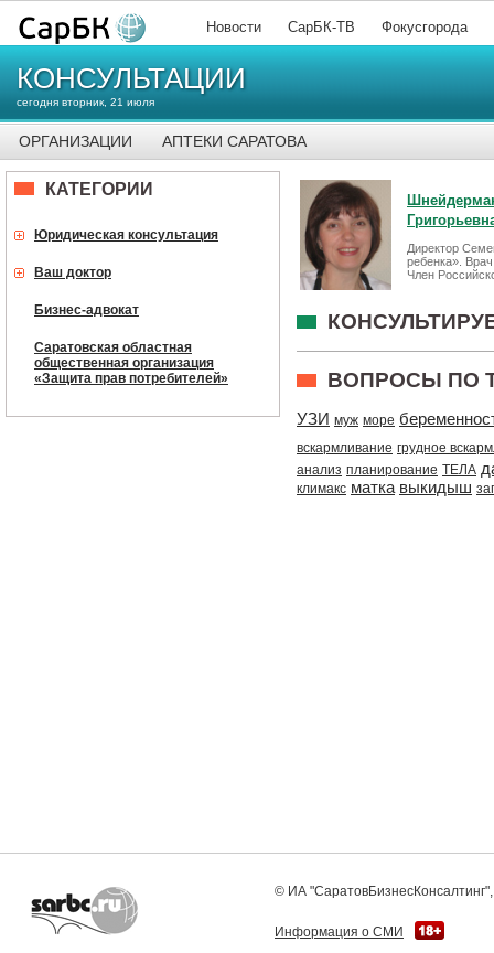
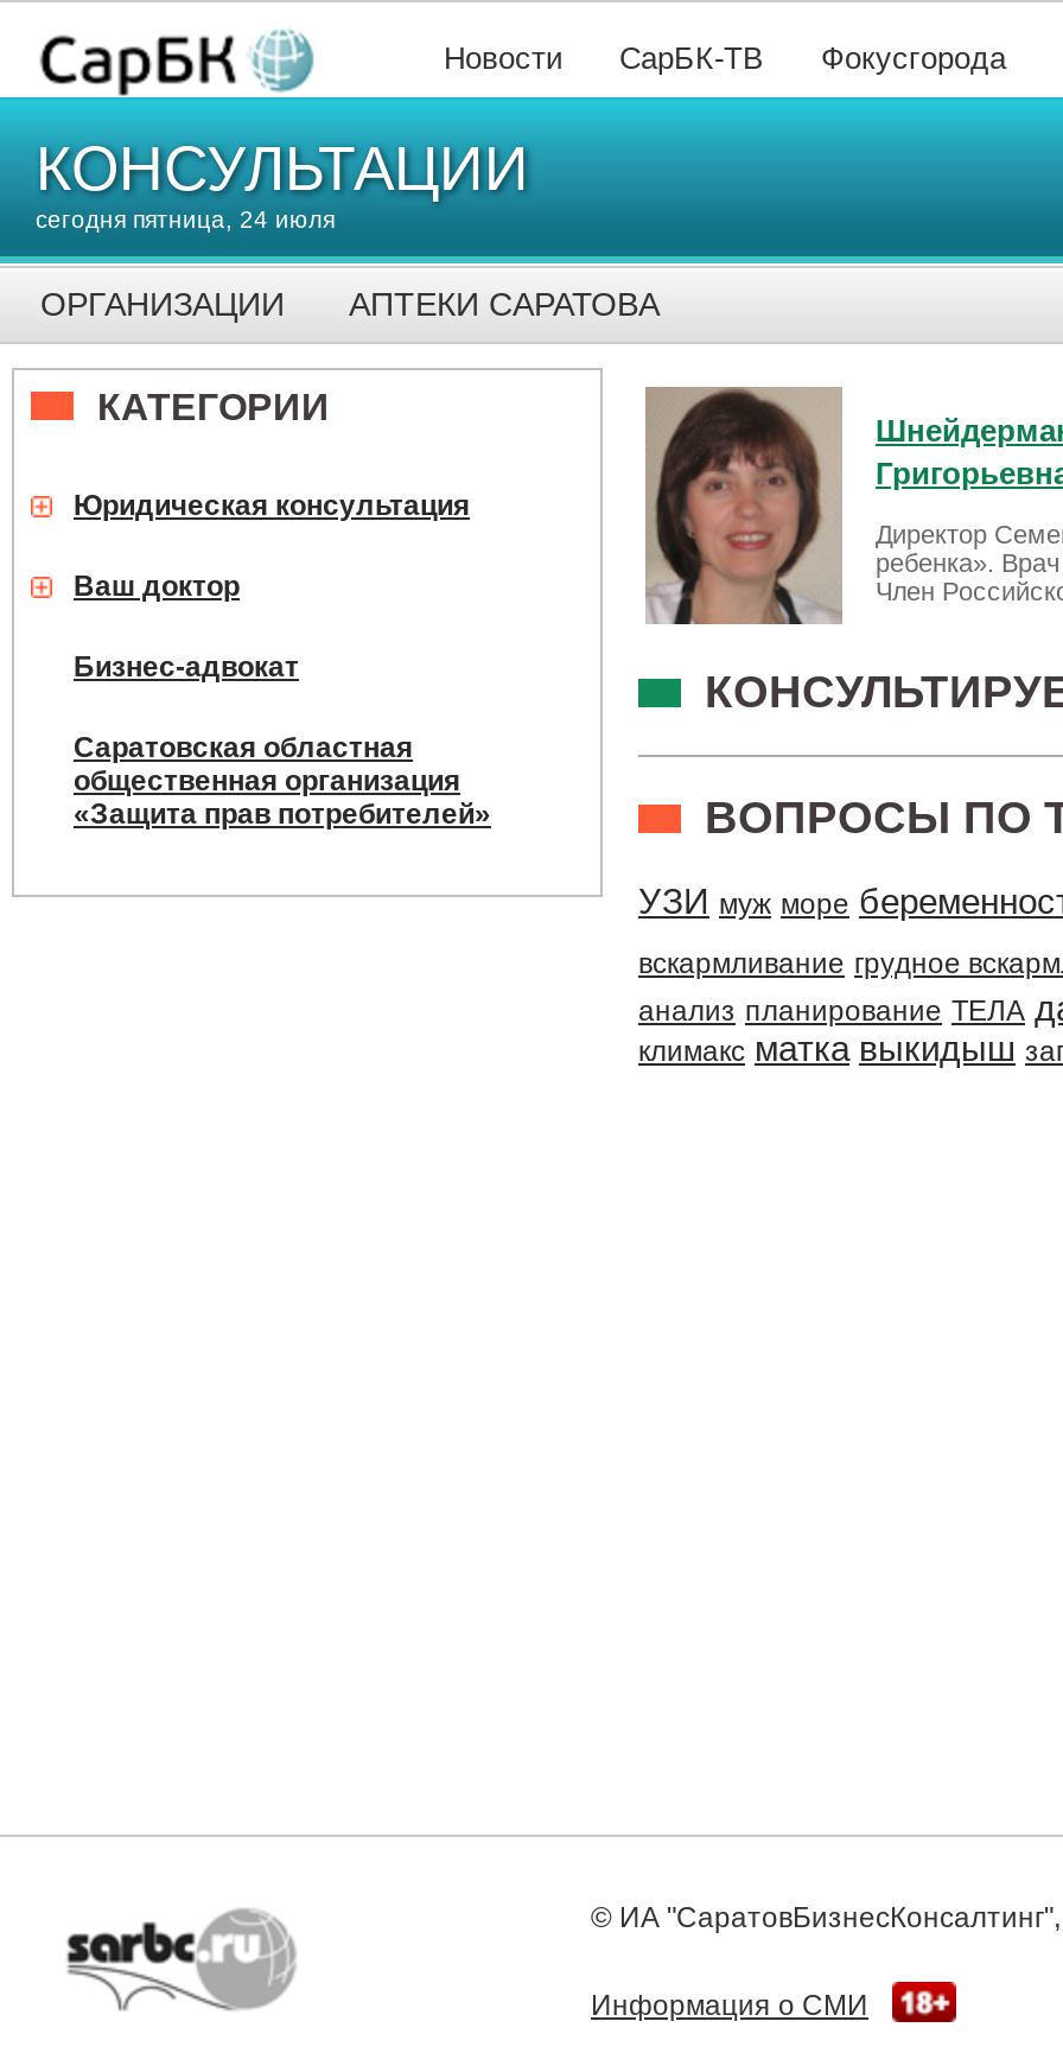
[17,96,154,108] сегодня вторник, 21 июля -> [36,206,335,233] сегодня пятница, 24 июля

